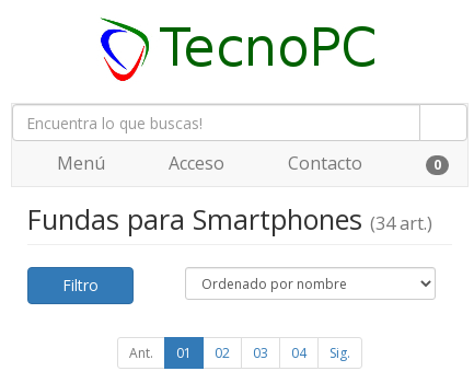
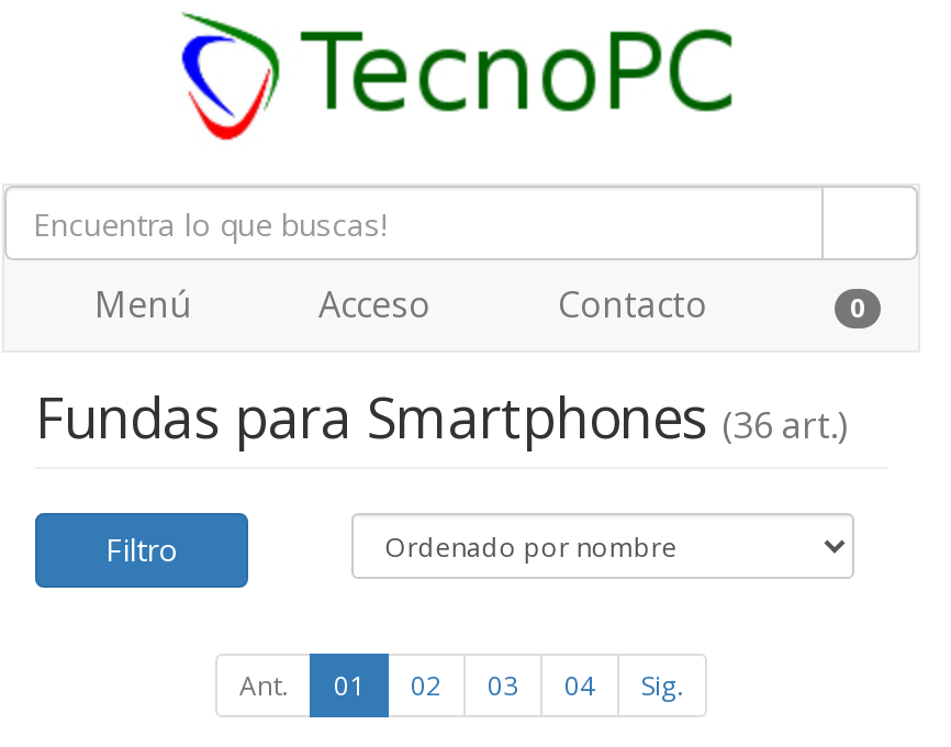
[27,200,432,237] Fundas para Smartphones (34 art.) -> [35,379,848,454] Fundas para Smartphones (36 art.)

